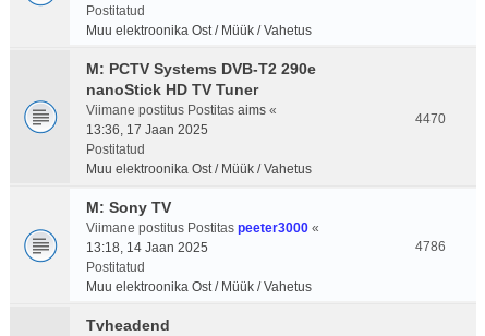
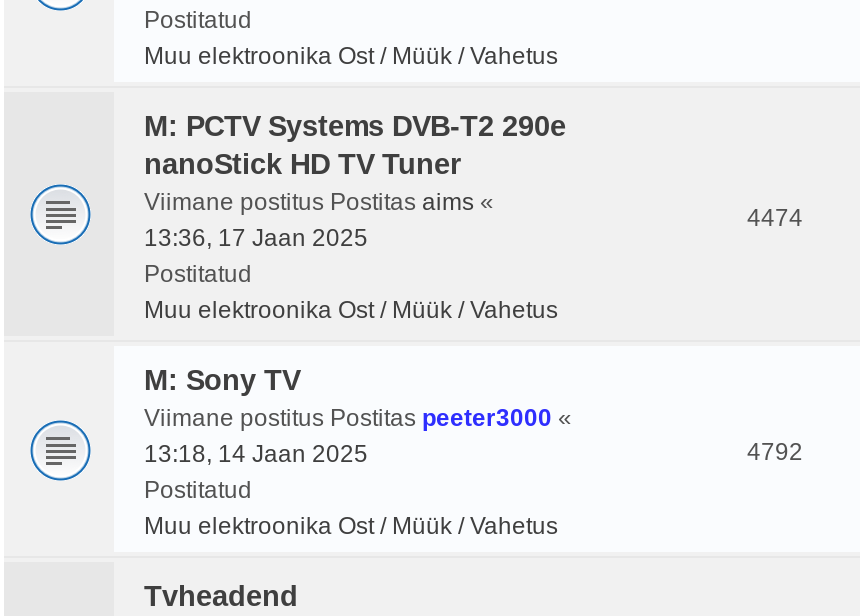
[415,111,445,127] 4470 -> [747,204,803,232] 4474
[415,239,445,254] 4786 -> [747,438,803,466] 4792

